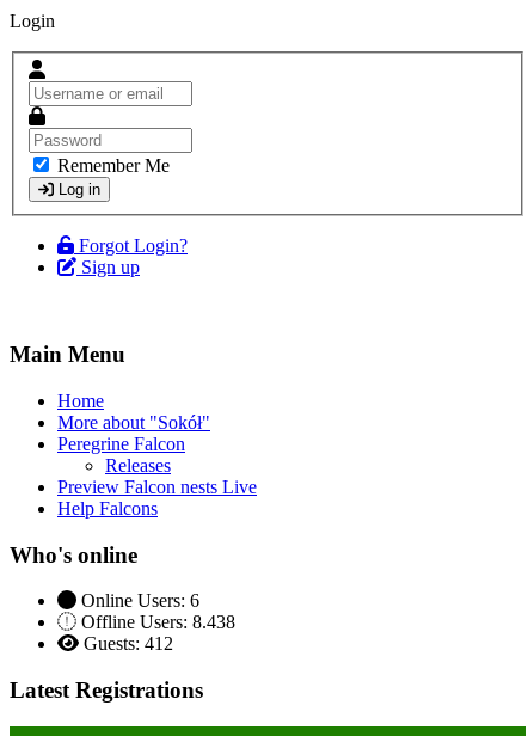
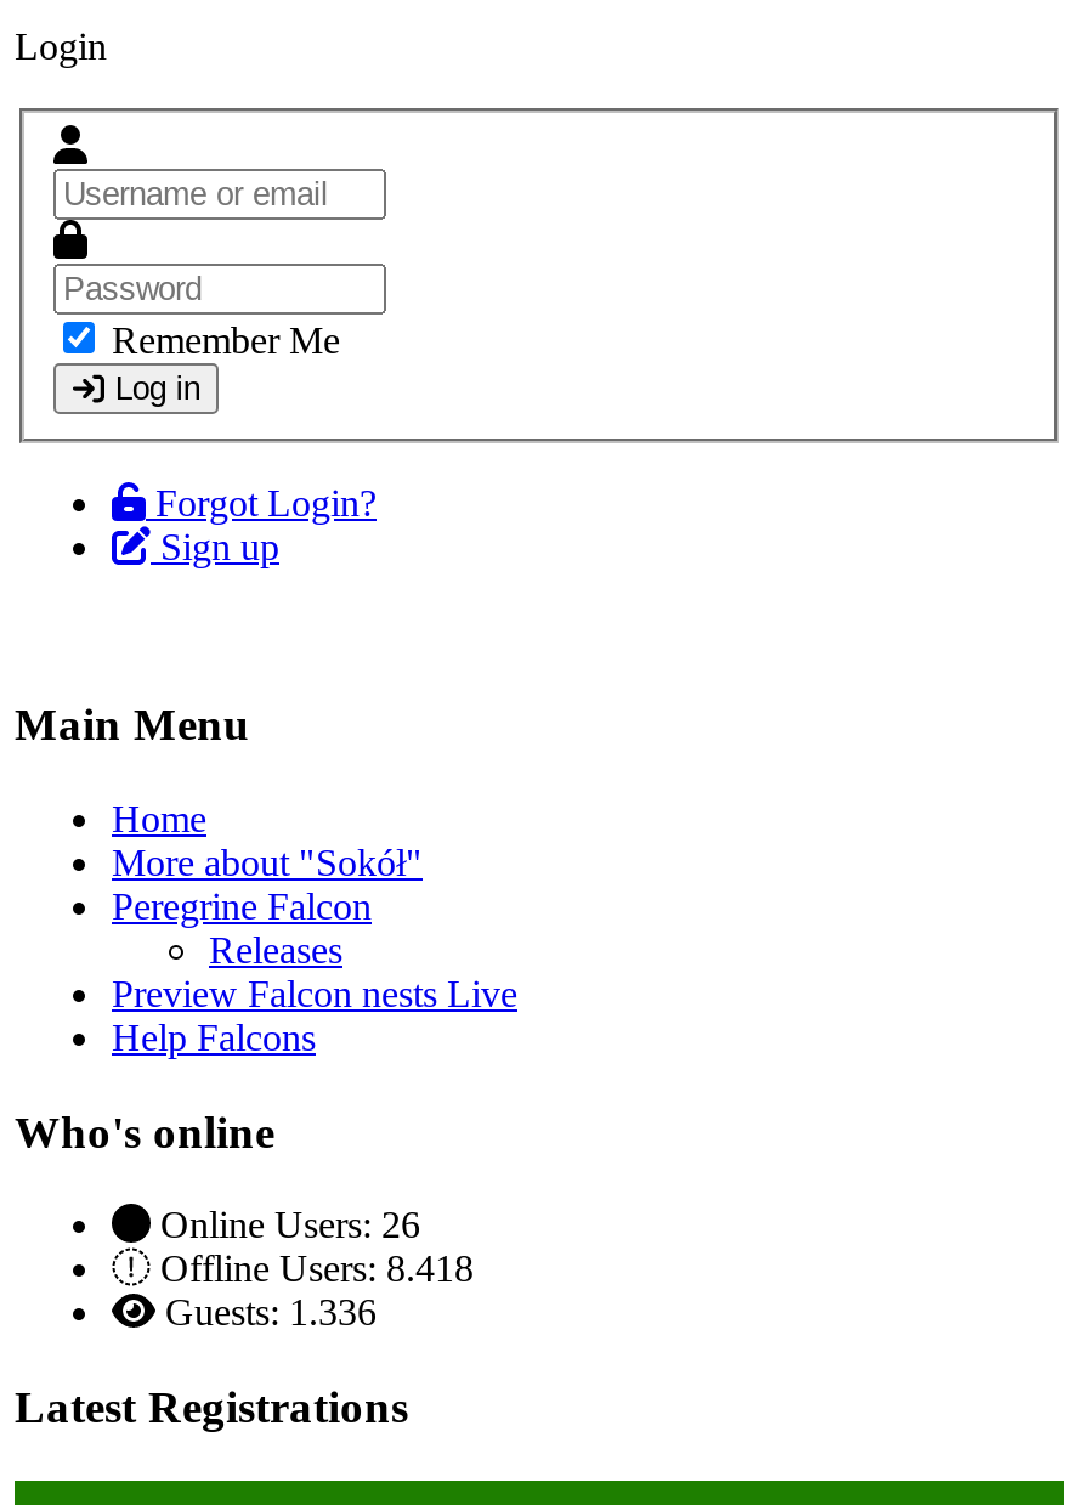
[76,590,199,611] Online Users: 6 -> [151,1204,420,1246] Online Users: 26
[76,612,235,632] Offline Users: 8.438 -> [151,1248,474,1289] Offline Users: 8.418
[79,633,173,654] Guests: 412 -> [155,1292,377,1333] Guests: 1.336

